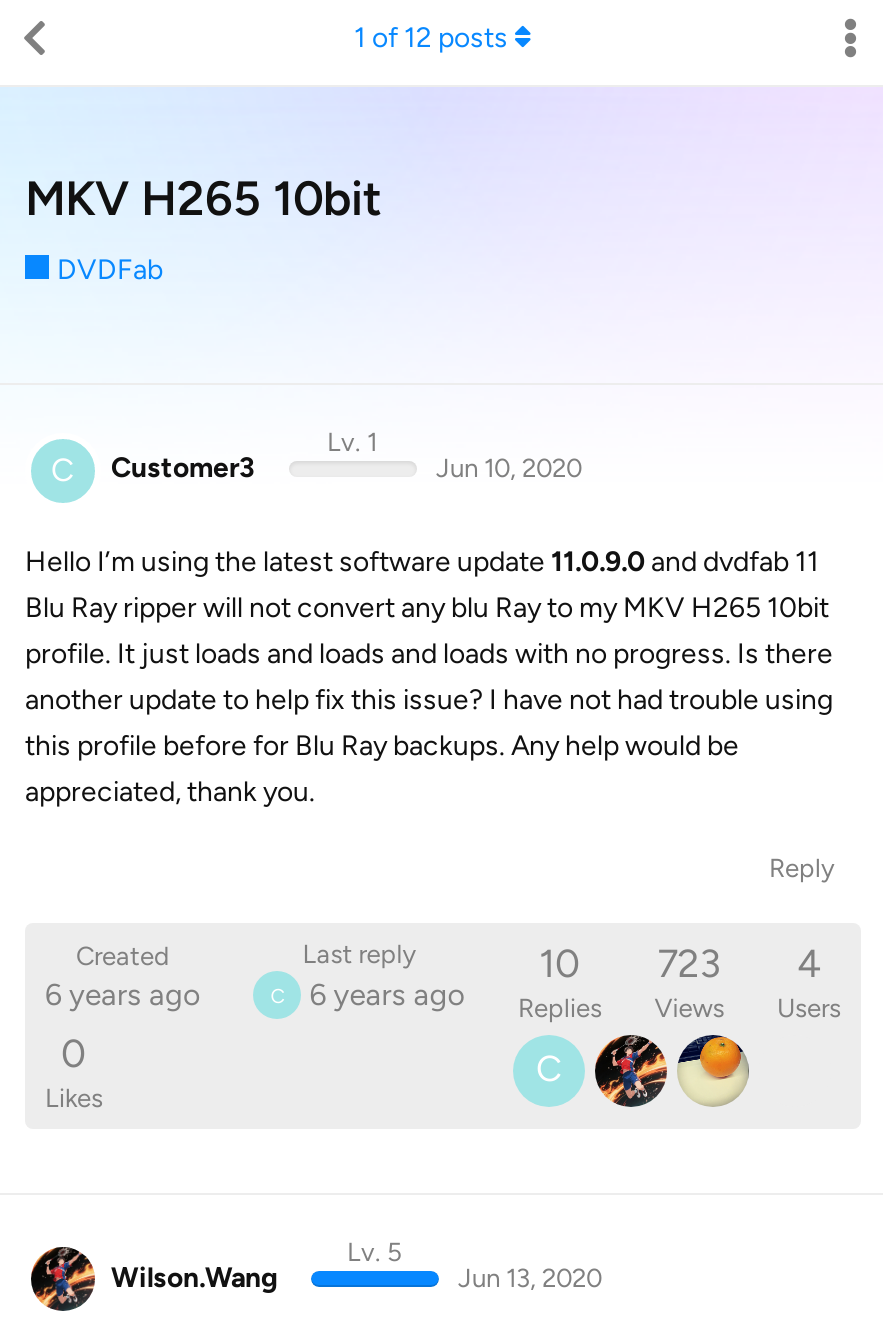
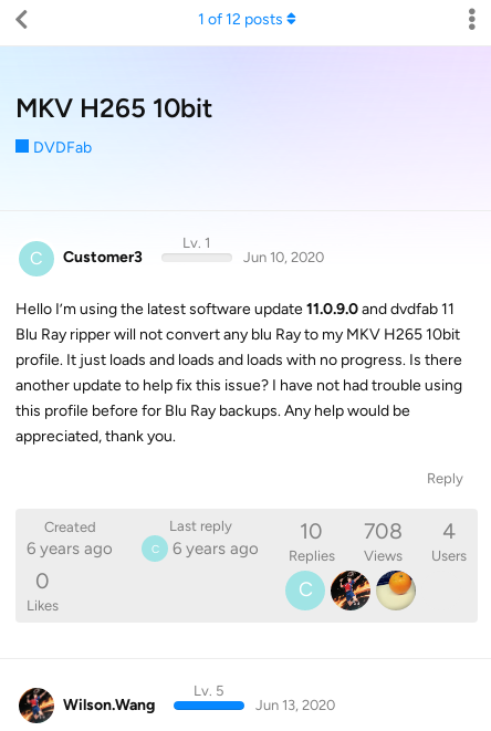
[539,938,821,986] 10 723 4 -> [300,517,456,544] 10 708 4

